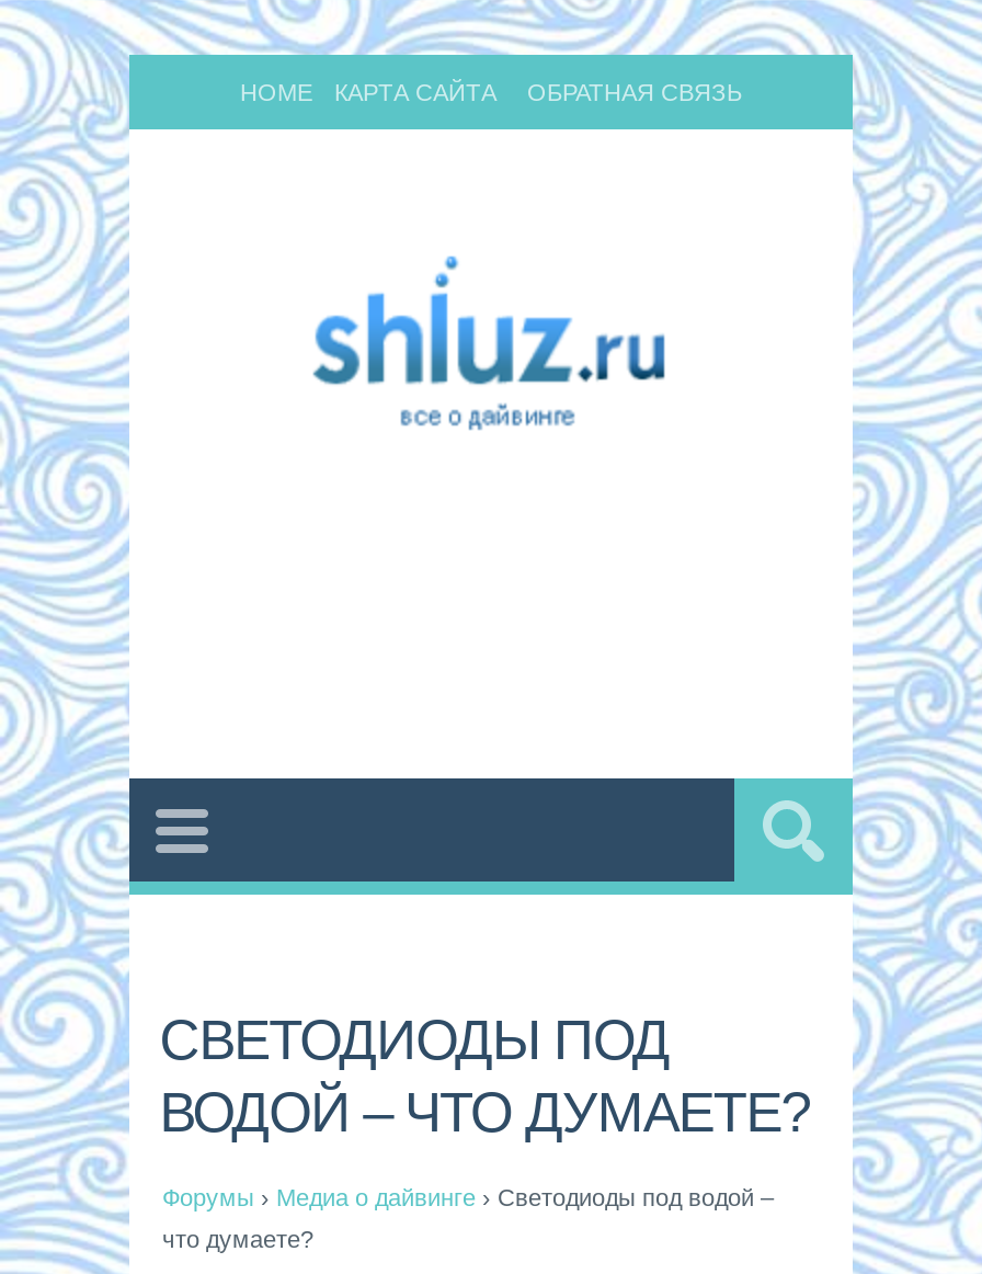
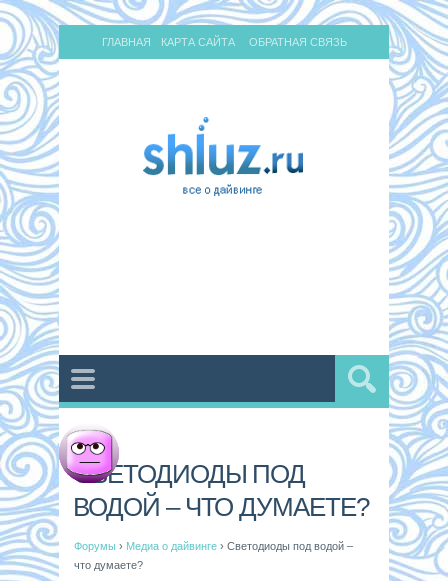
[240,79,312,105] HOME -> [101,36,150,48] ГЛАВНАЯ
[129,943,261,1042] [image] -> [59,429,120,477] [image]

